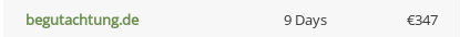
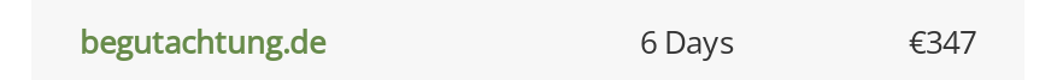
[283,10,326,29] 9 Days -> [640,20,734,63] 6 Days

